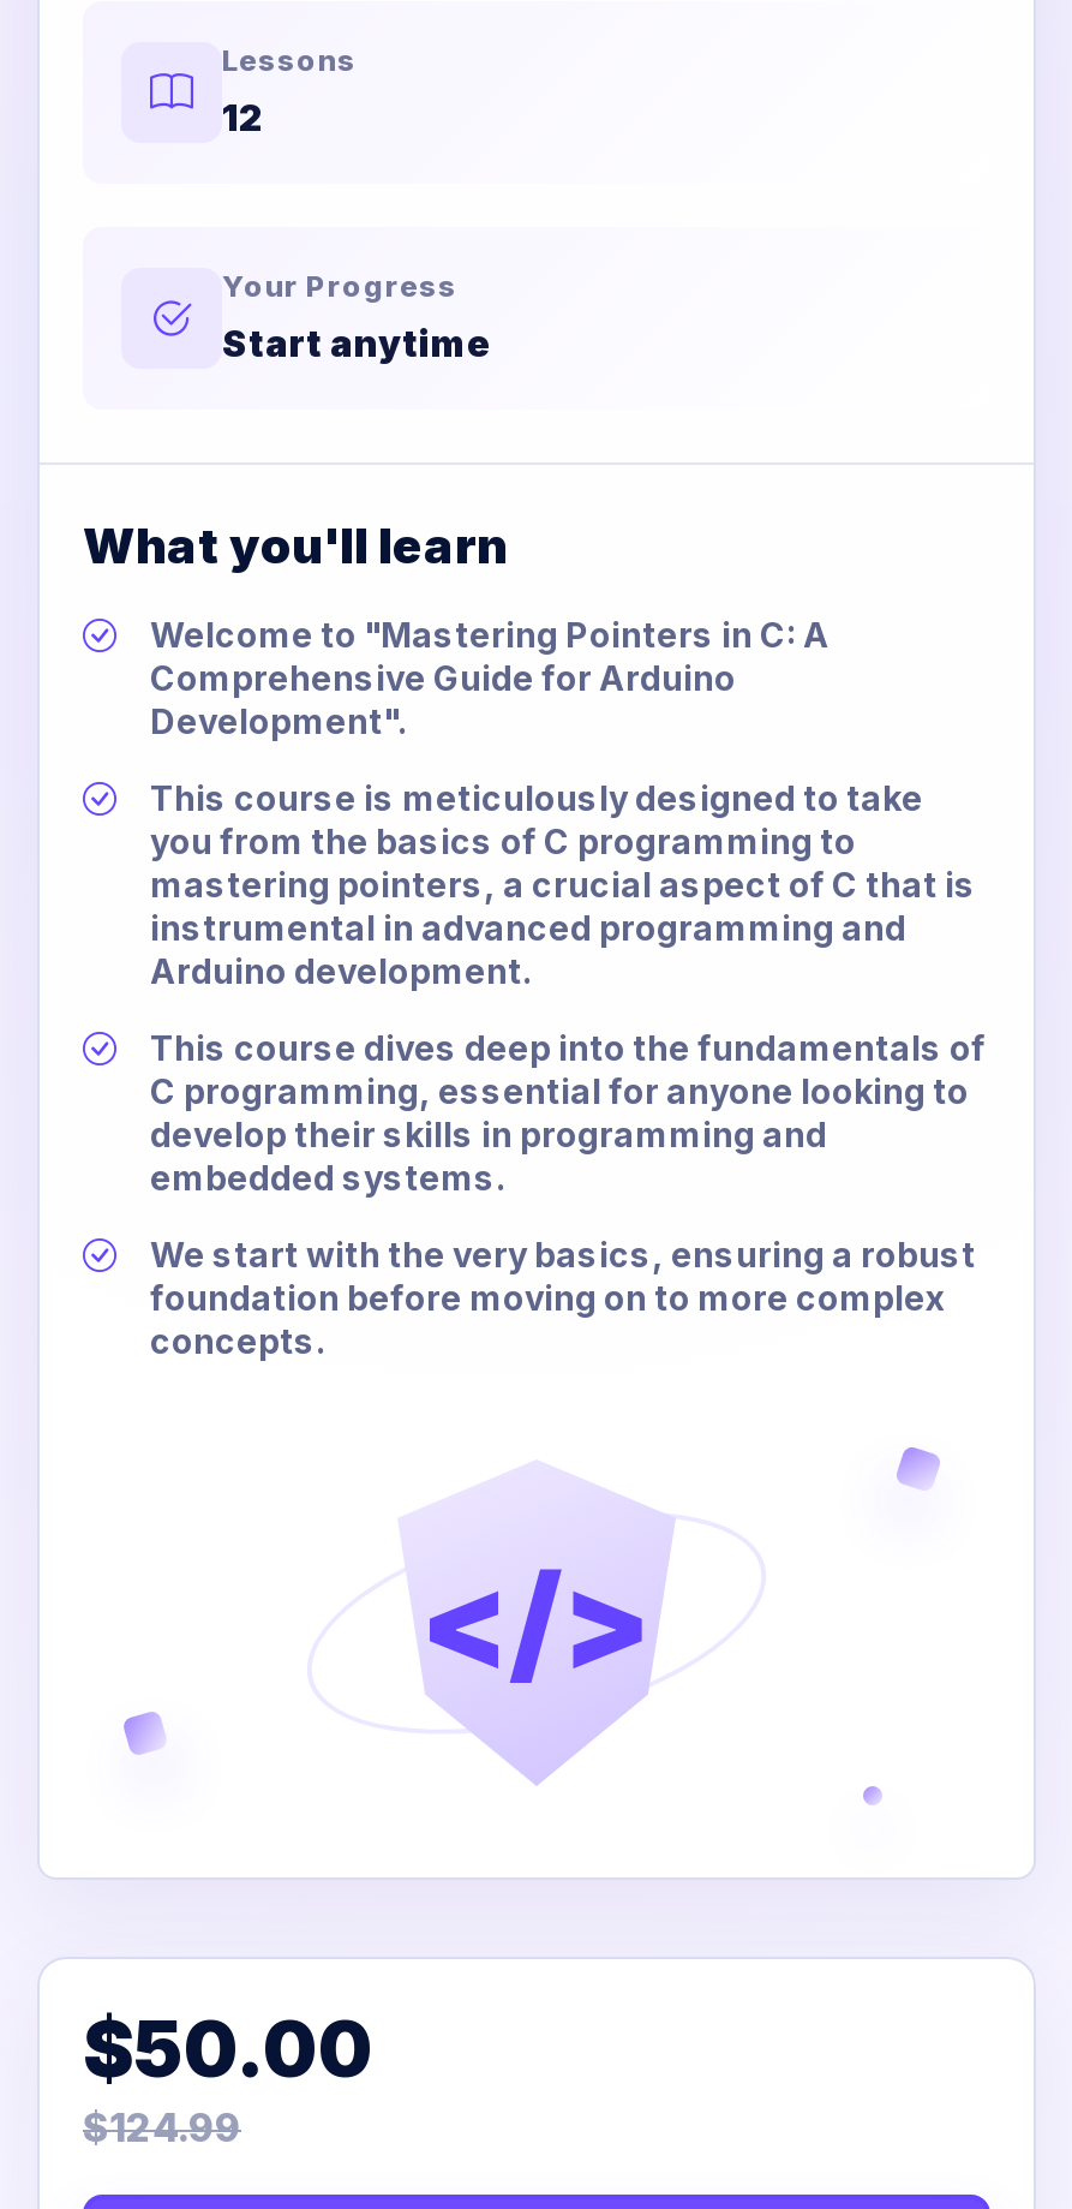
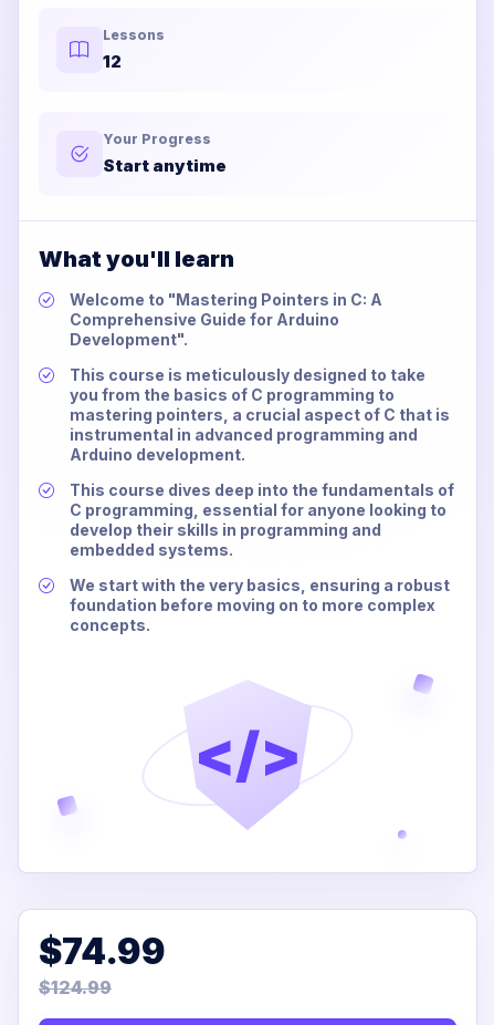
[83,2002,373,2096] $50.00 -> [39,930,166,973] $74.99

